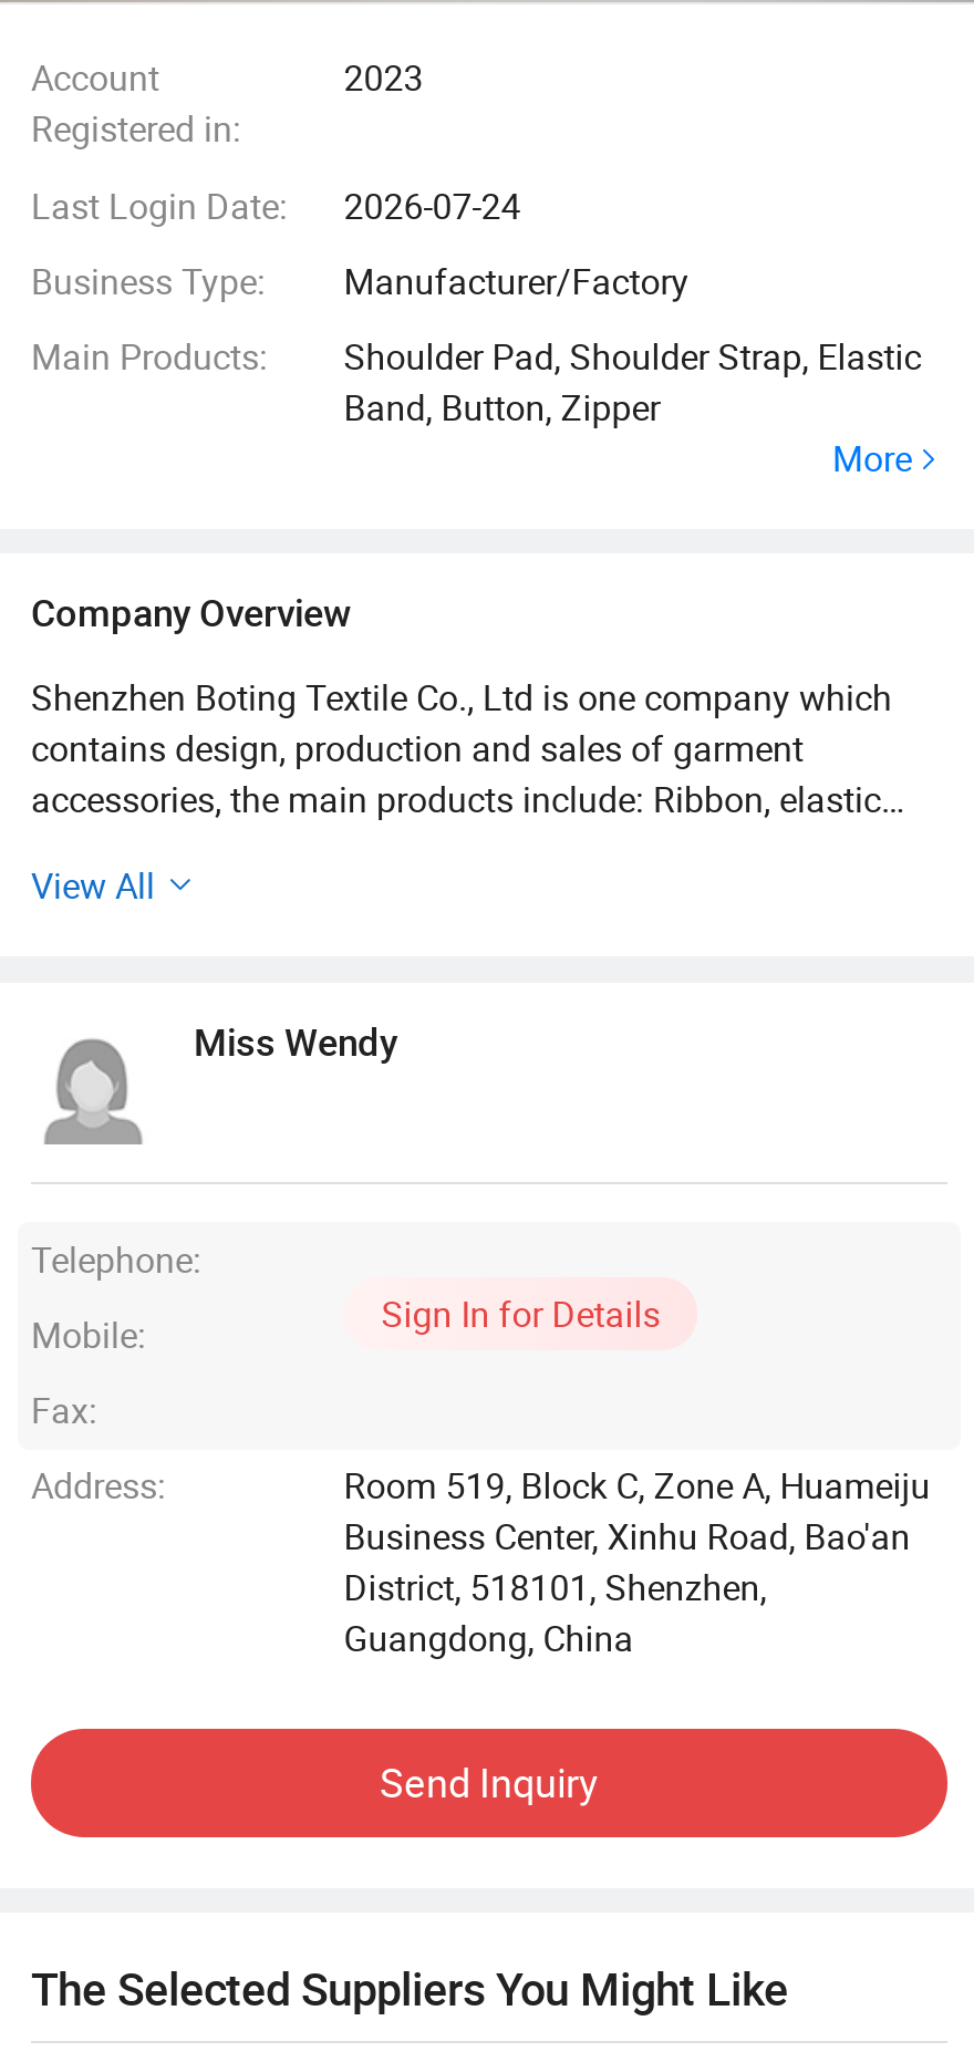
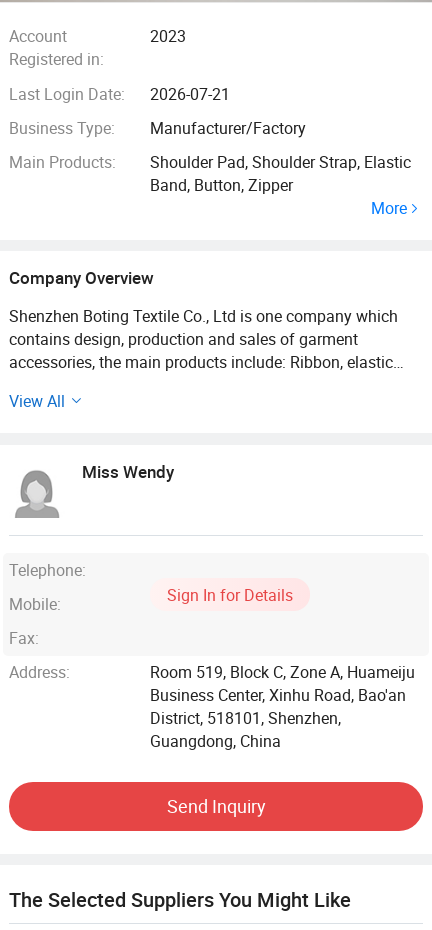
[31,181,521,230] Last Login Date: 2026-07-24 -> [9,83,230,105] Last Login Date: 2026-07-21

